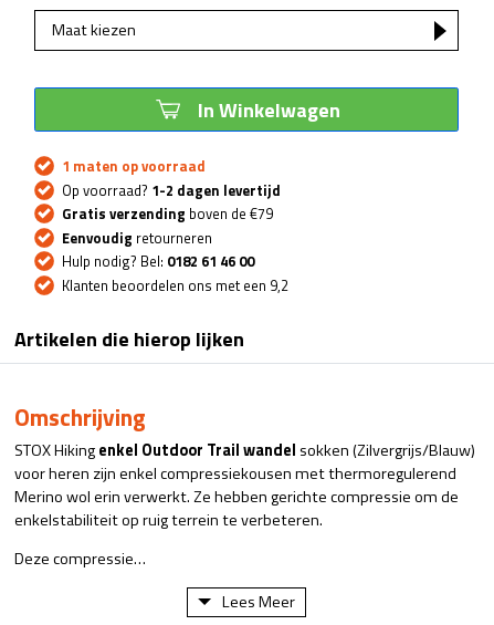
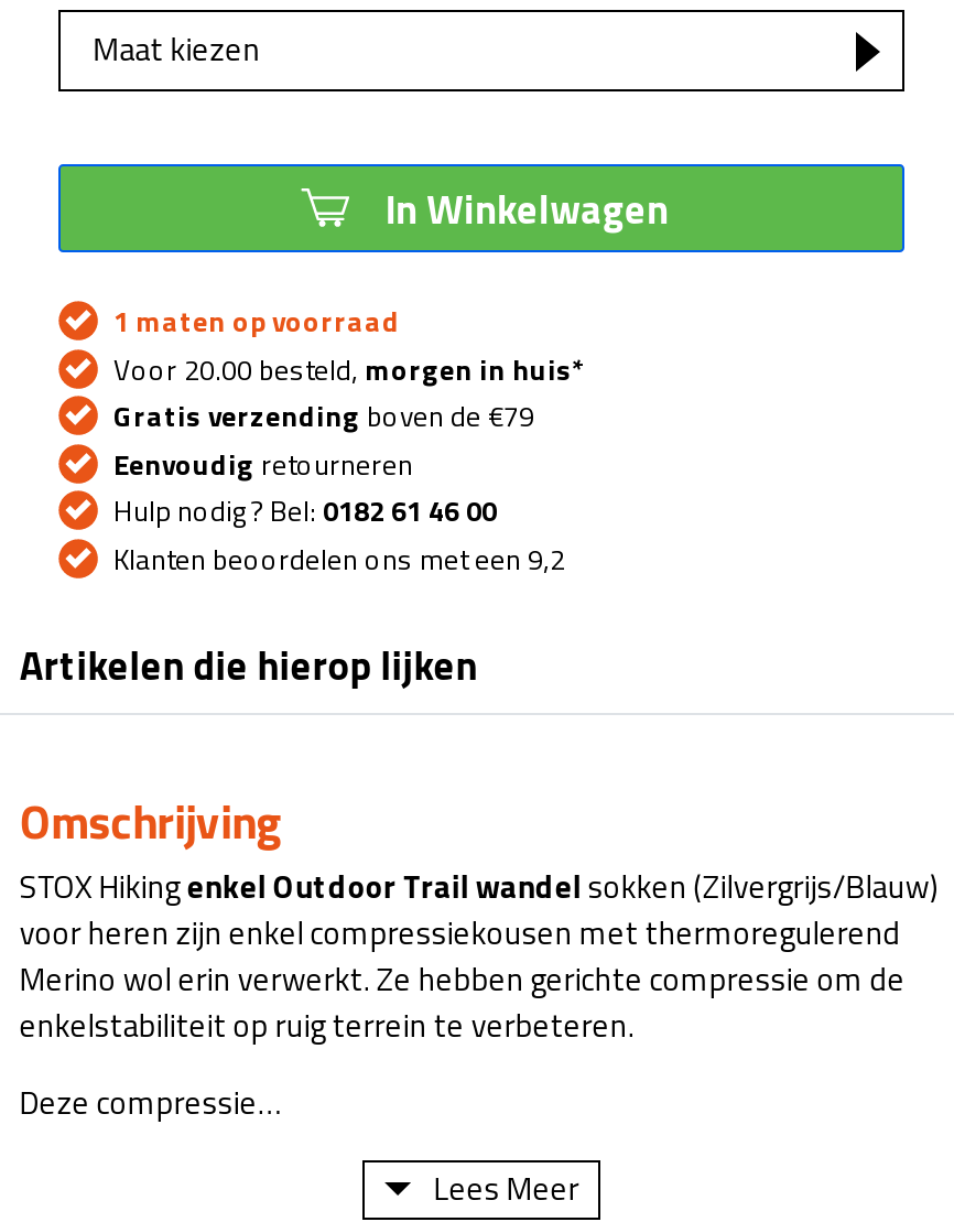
[59,179,281,201] Op voorraad? 1-2 dagen levertijd -> [107,346,585,391] Voor 20.00 besteld, morgen in huis*

